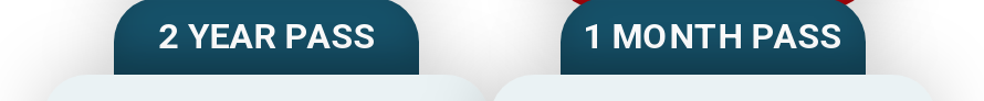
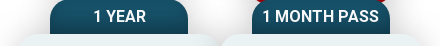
[159,15,375,57] 2 YEAR PASS -> [93,7,146,26] 1 YEAR

